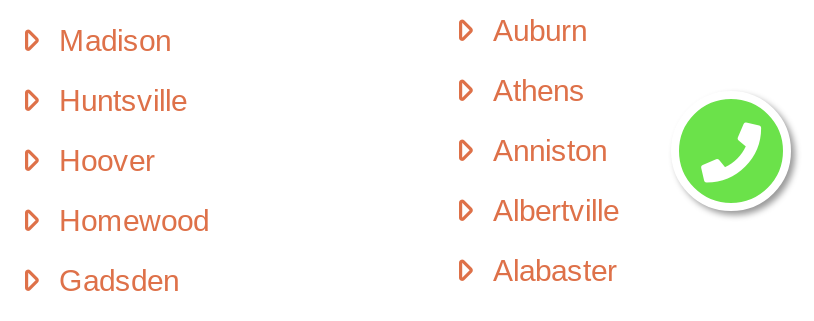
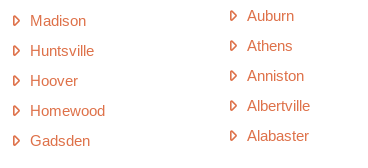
[677,97,797,217] [image] -> none

